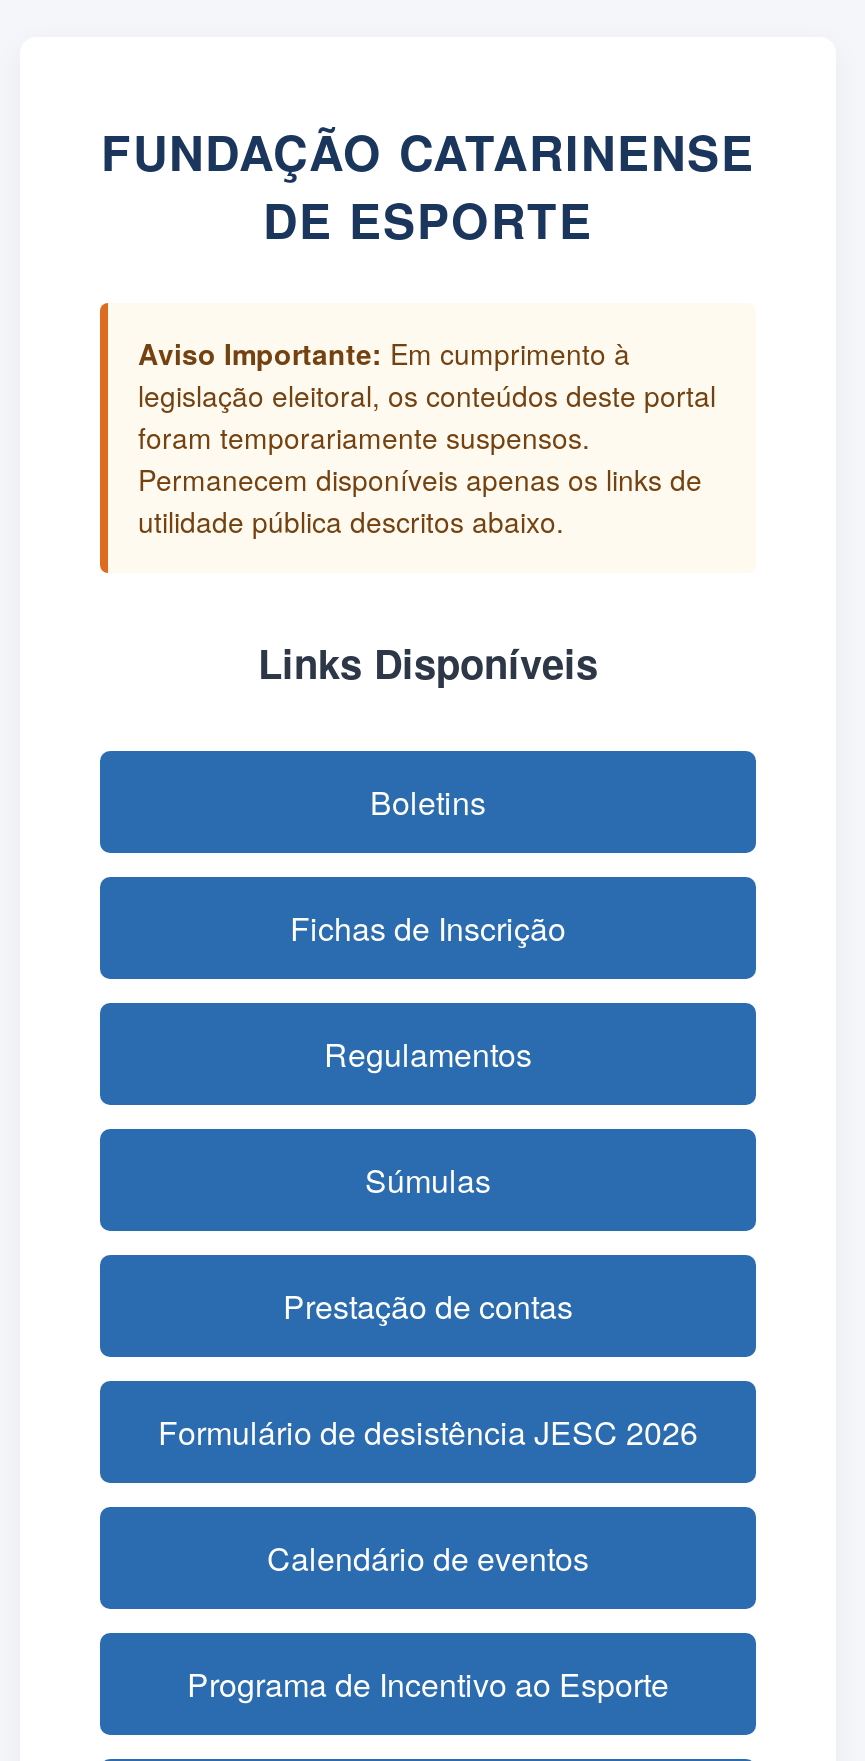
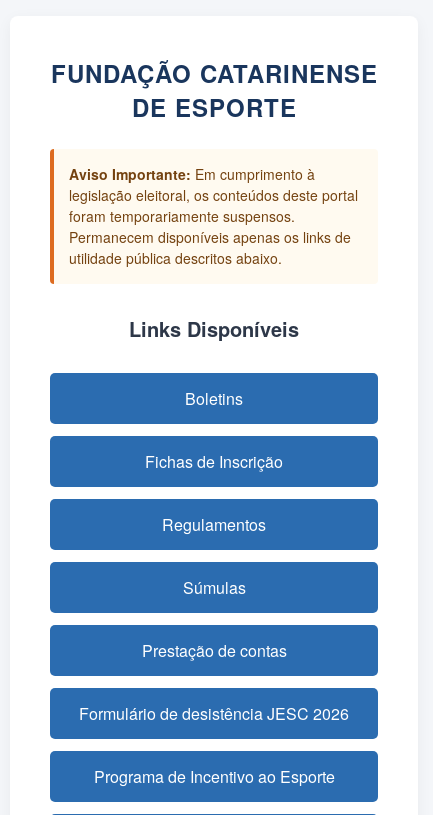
[267,1535,589,1581] Calendário de eventos -> none

